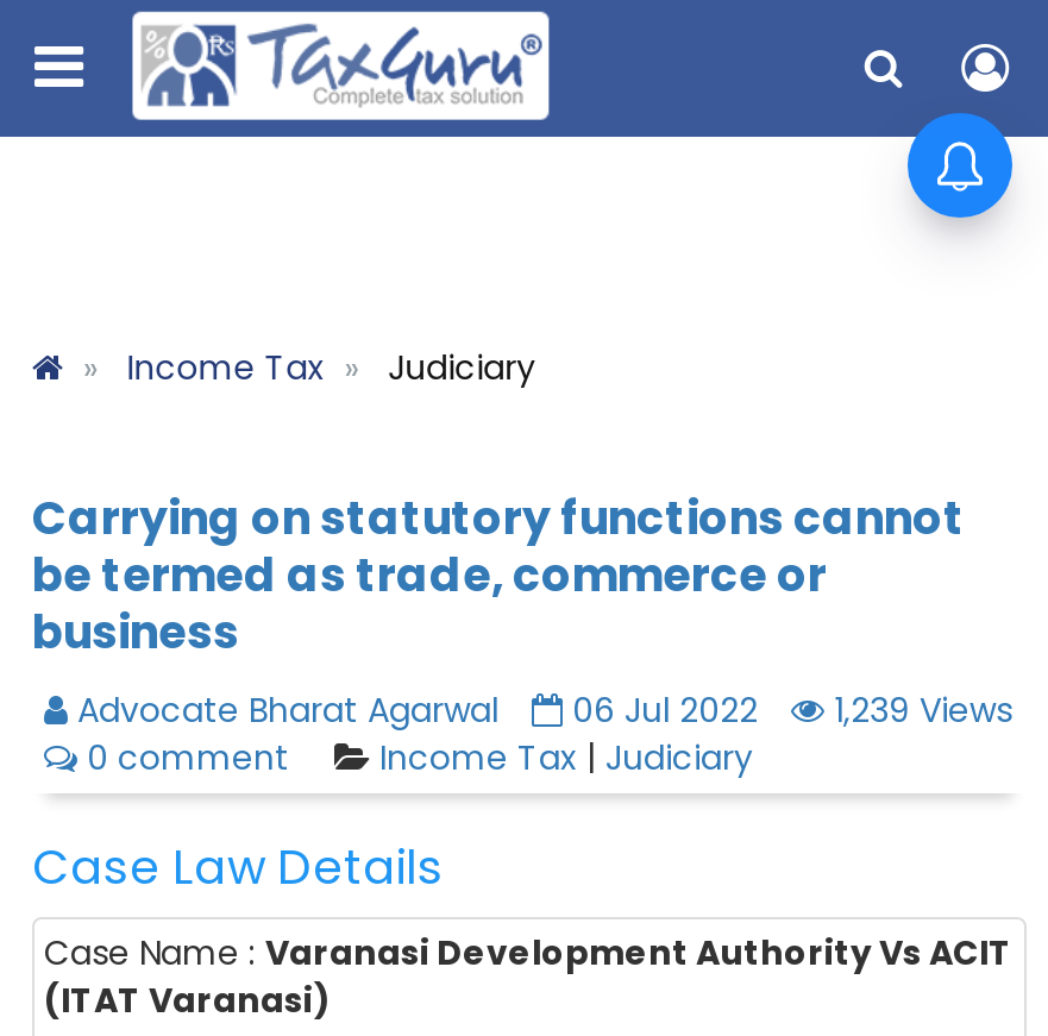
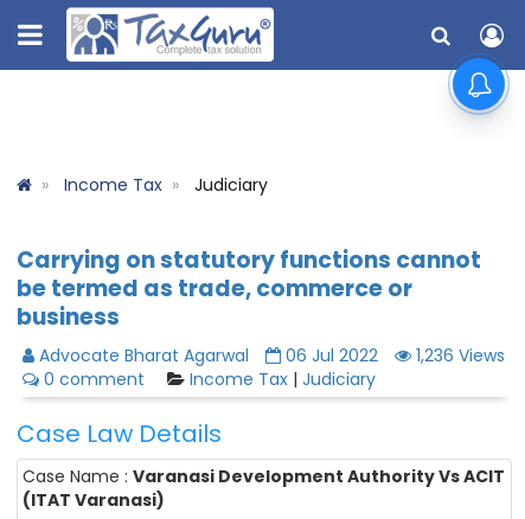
[68,686,1012,734] Advocate Bharat Agarwal 06 Jul 2022 1,239 Views -> [34,344,505,367] Advocate Bharat Agarwal 06 Jul 2022 1,236 Views

